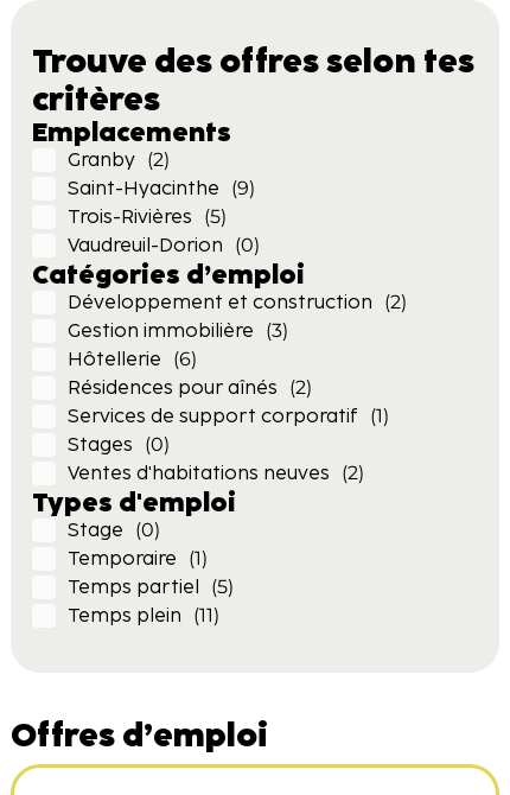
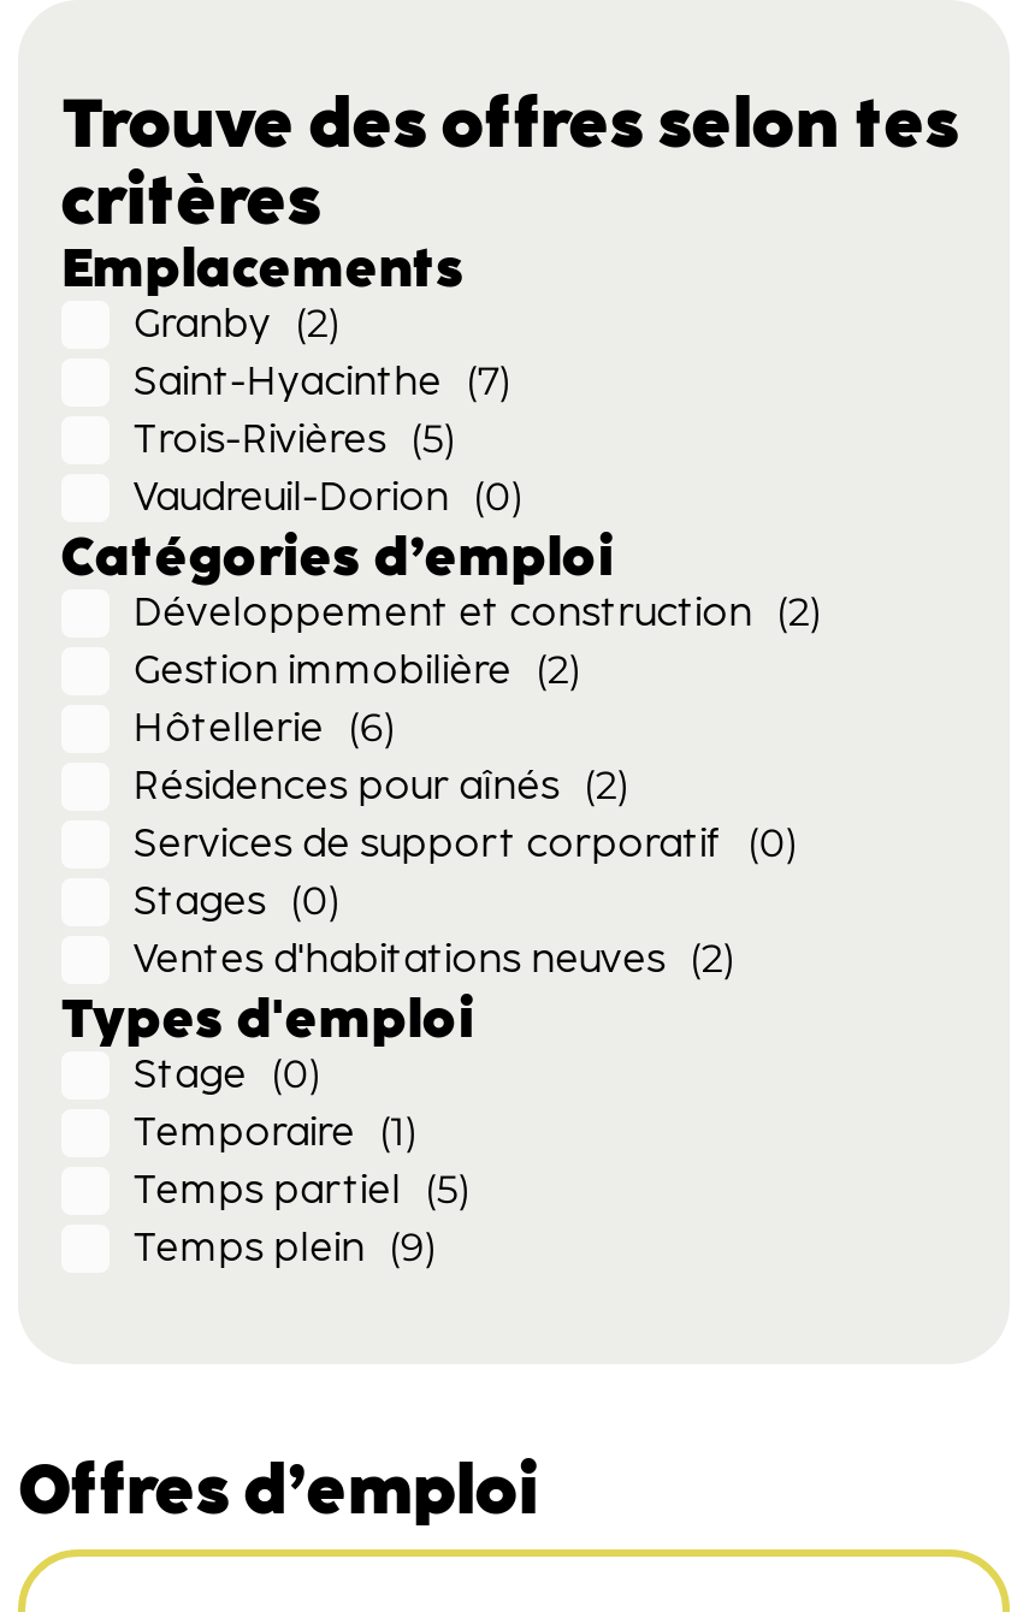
[67,176,255,201] Saint-Hyacinthe (9) -> [133,357,511,408] Saint-Hyacinthe (7)
[67,318,288,343] Gestion immobilière (3) -> [133,646,581,696] Gestion immobilière (2)
[67,404,389,429] Services de support corporatif (1) -> [133,819,797,870] Services de support corporatif (0)
[67,603,219,628] Temps plein (11) -> [133,1223,436,1274] Temps plein (9)

